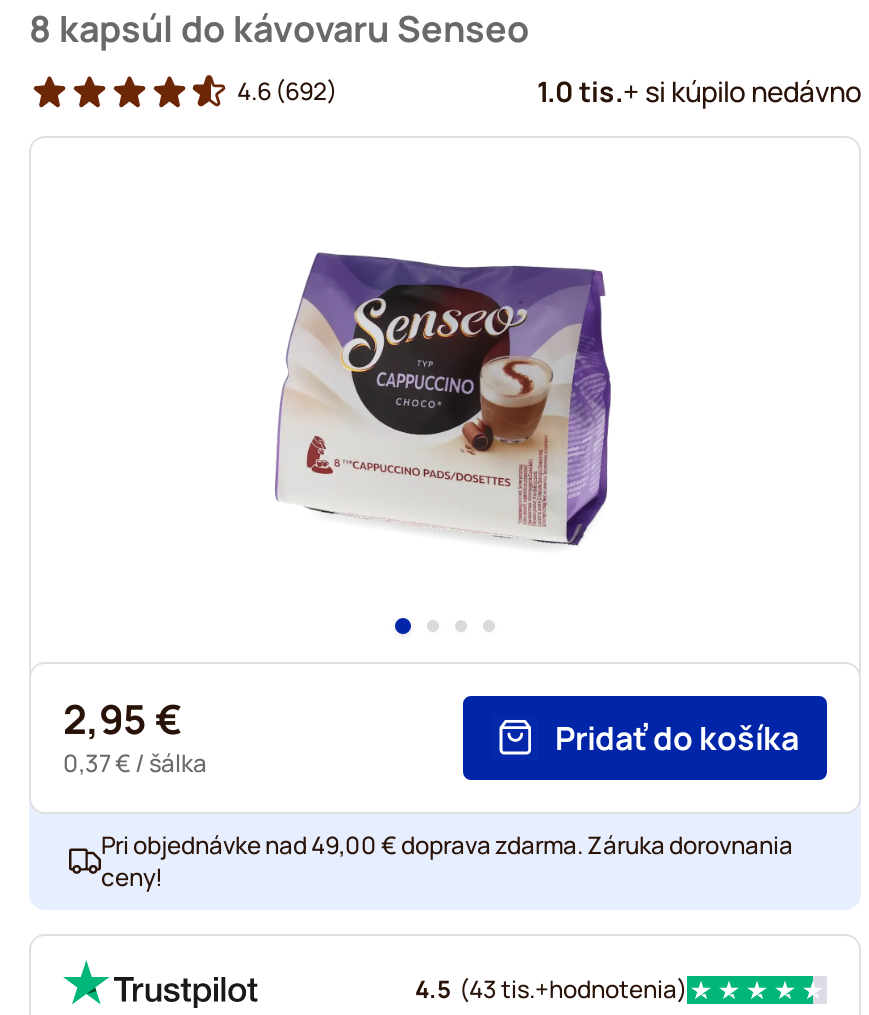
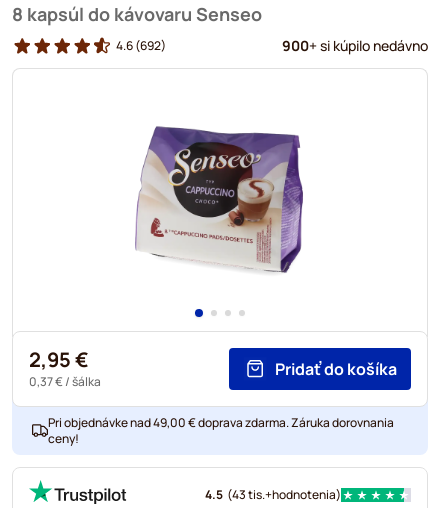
[537,72,861,110] 1.0 tis.+ si kúpilo nedávno -> [282,36,428,55] 900+ si kúpilo nedávno

